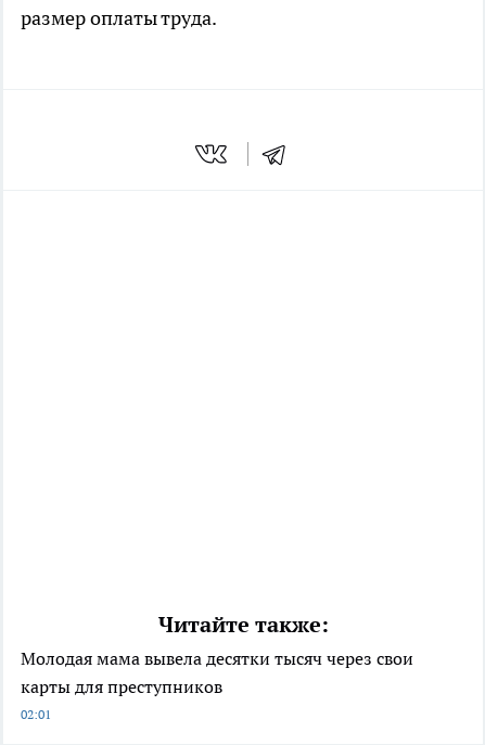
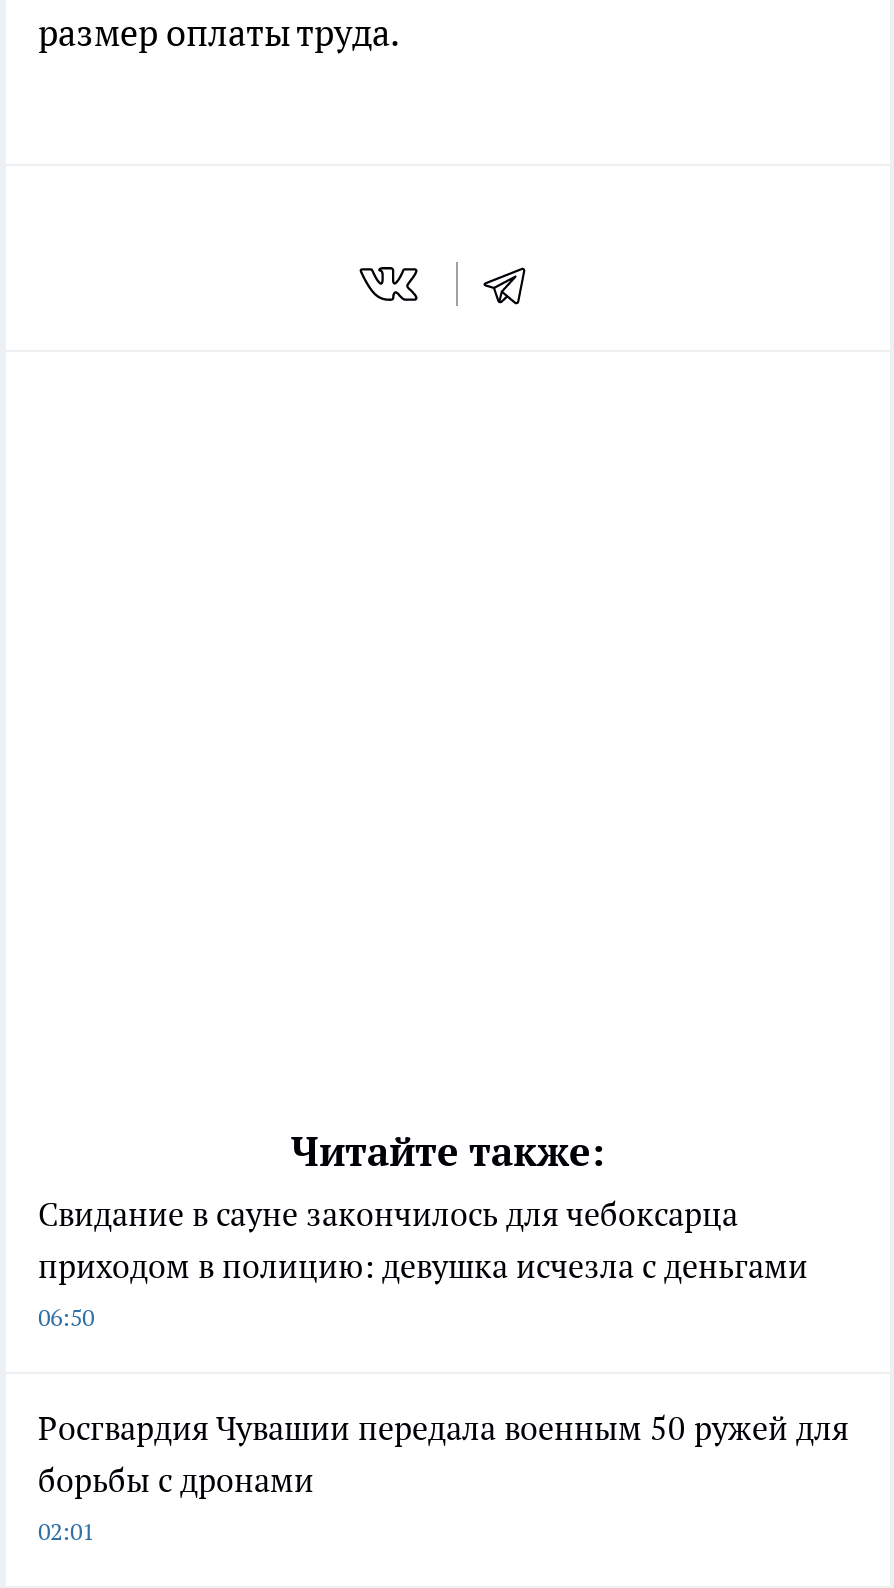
[21,647,413,697] Молодая мама вывела десятки тысяч через свои | карты для преступников -> [38,1193,848,1499] Свидание в сауне закончилось для чебоксарца | приходом в полицию: девушка исчезла с деньгами | 06:50 | Росгвардия Чувашии передала военным 50 ружей для | борьбы с дронами

